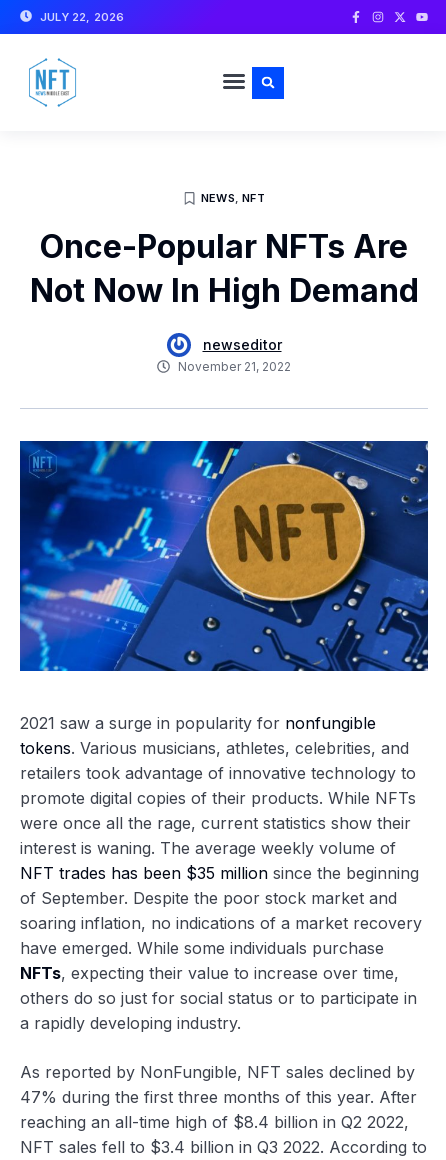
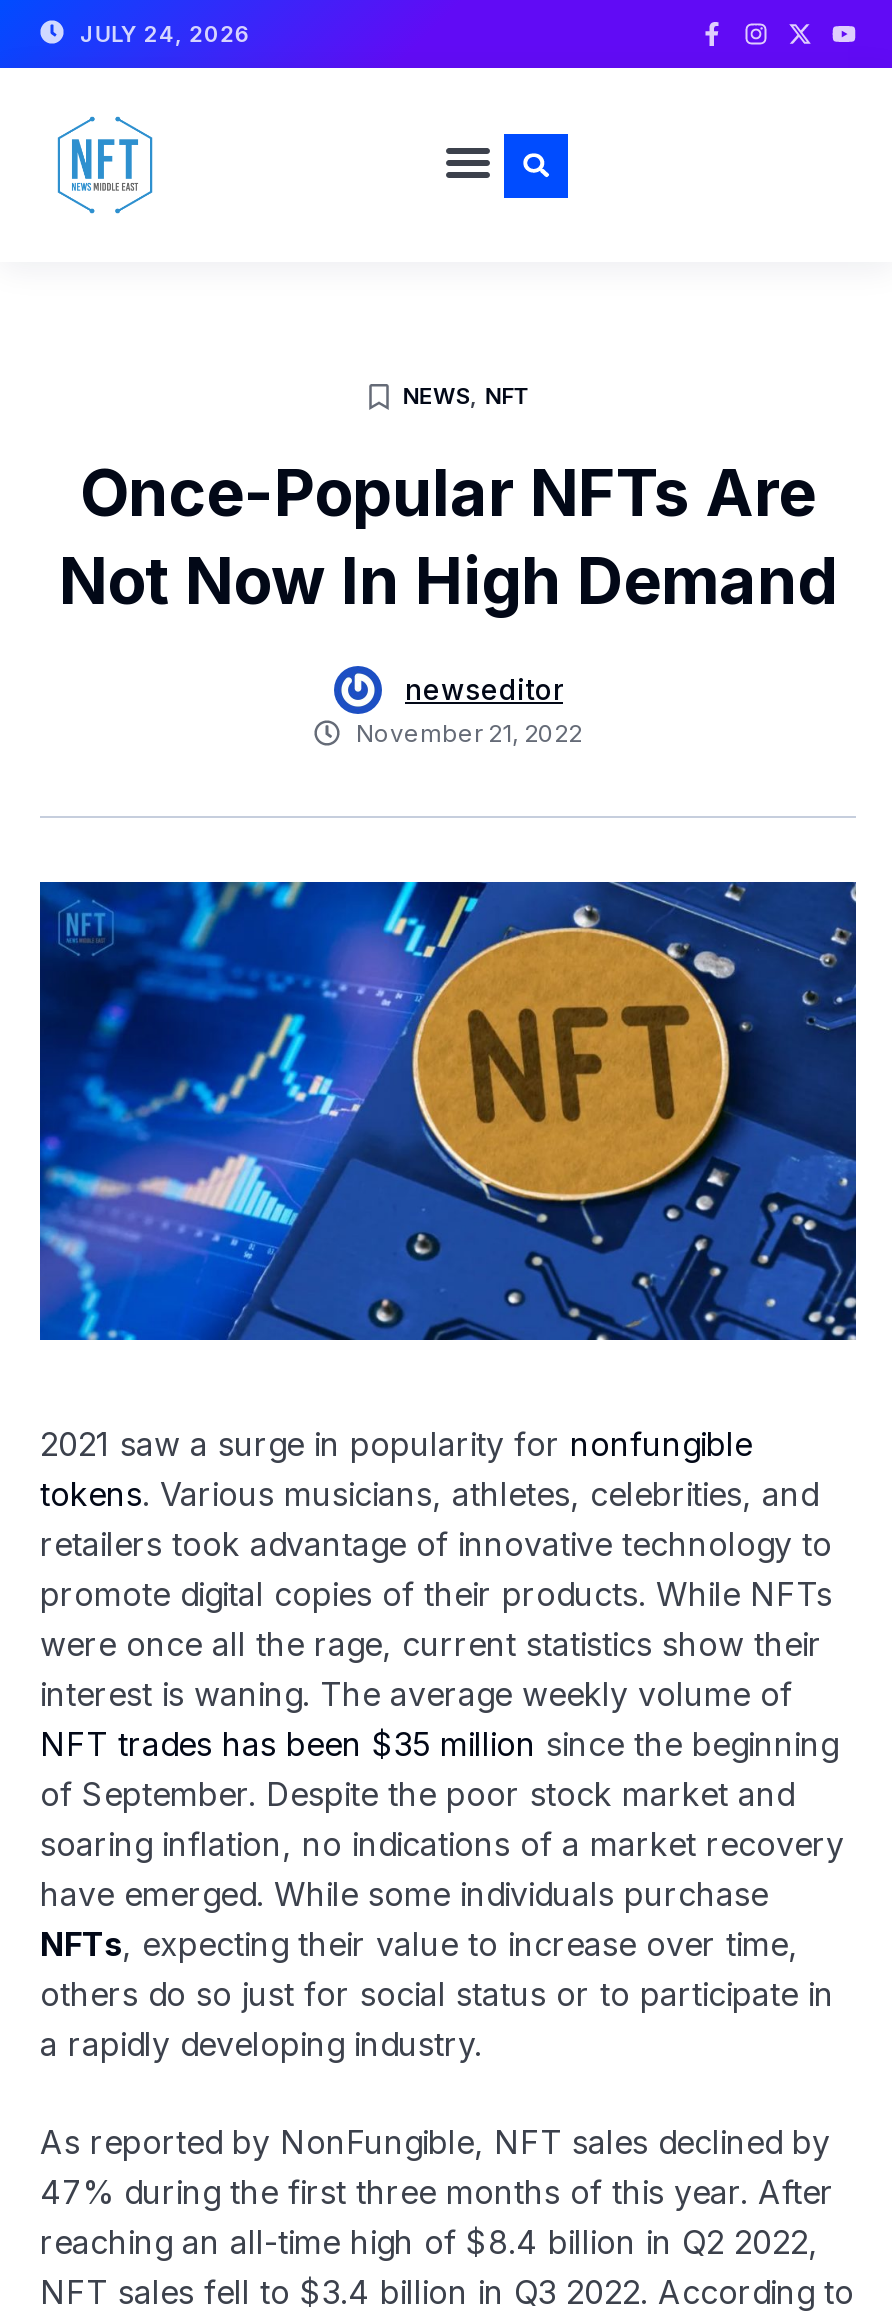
[40,10,125,24] JULY 22, 2026 -> [80,20,251,48] JULY 24, 2026

